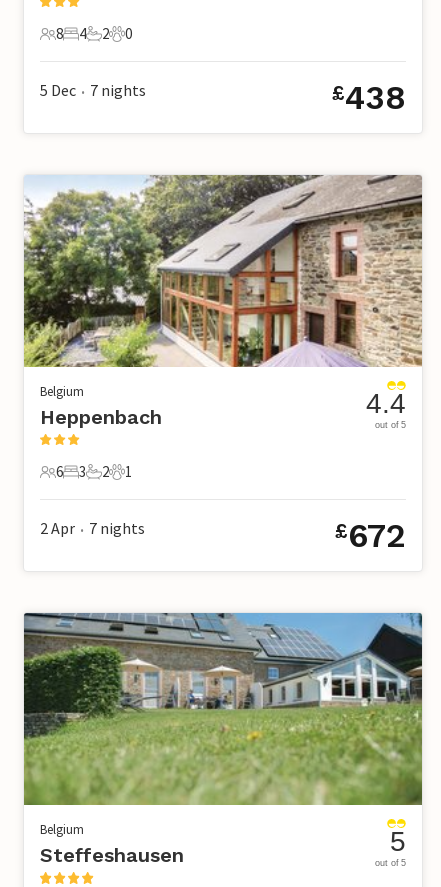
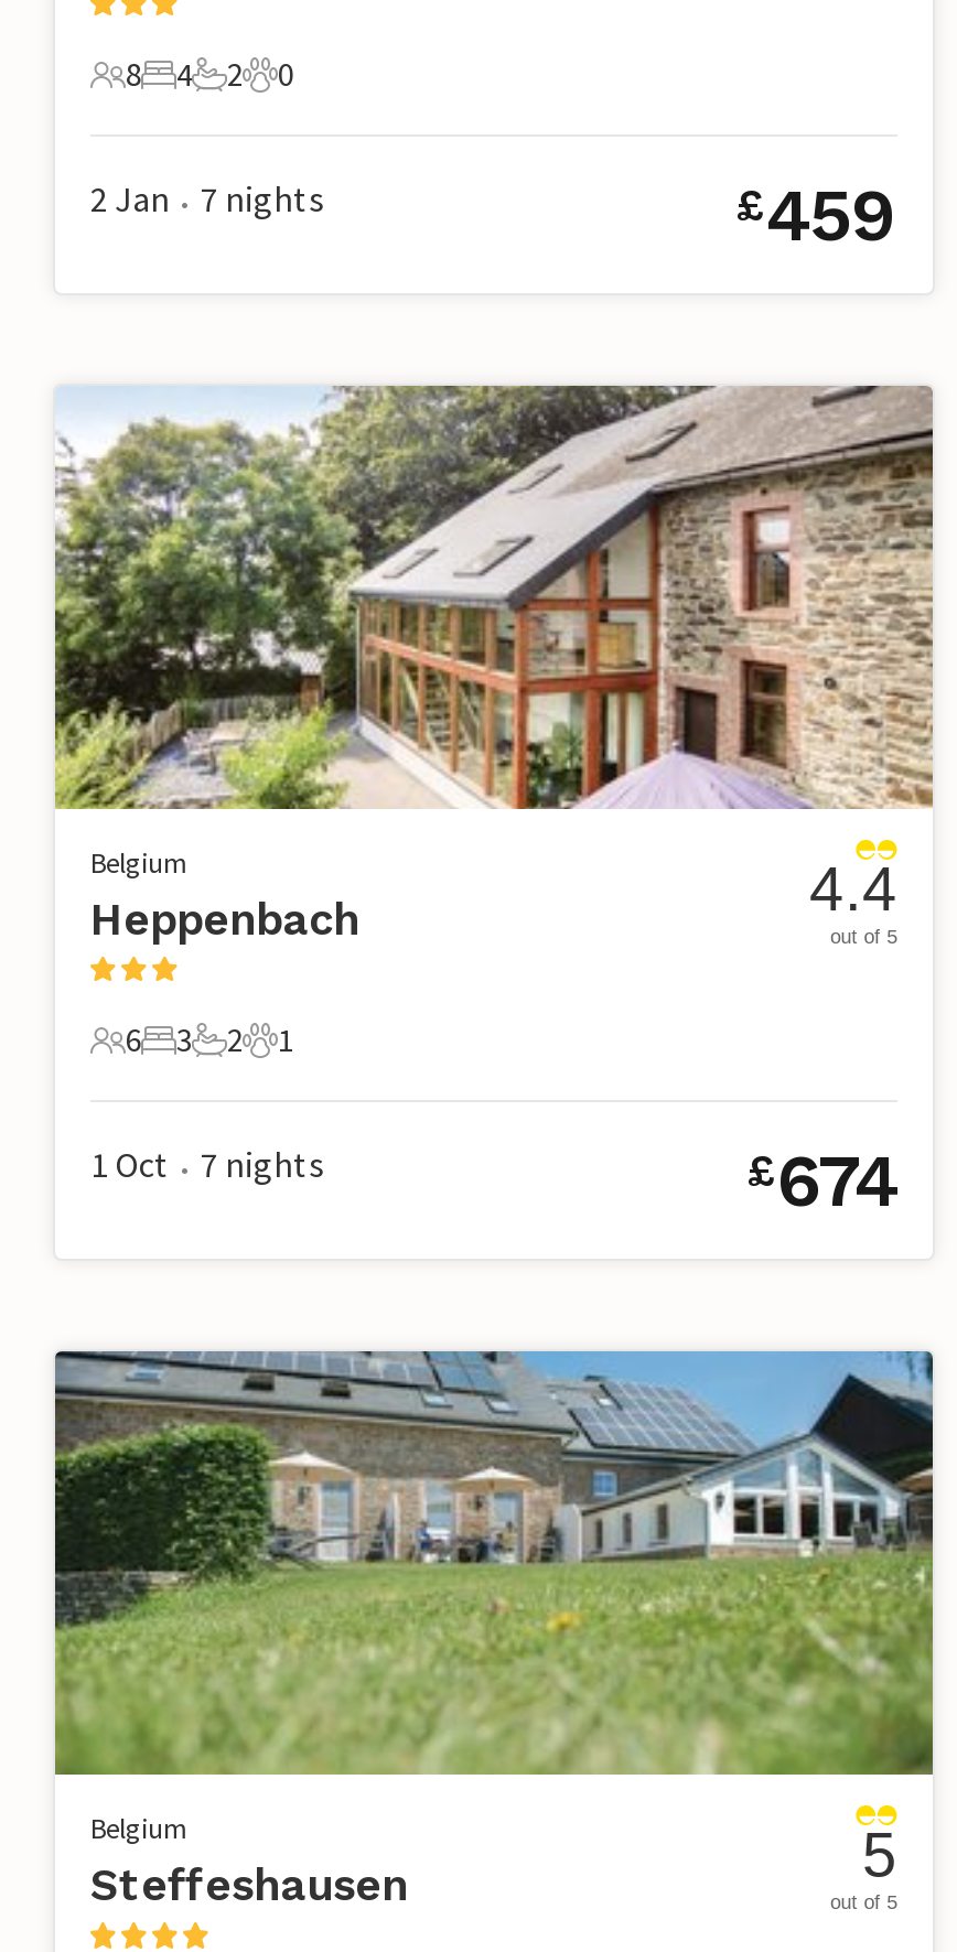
[40,80,146,100] 5 Dec • 7 nights -> [90,177,324,221] 2 Jan • 7 nights
[332,78,406,117] £438 -> [736,172,897,258] £459
[40,518,145,538] 2 Apr • 7 nights -> [90,1143,324,1187] 1 Oct • 7 nights
[335,516,406,555] £672 -> [748,1138,897,1224] £674

